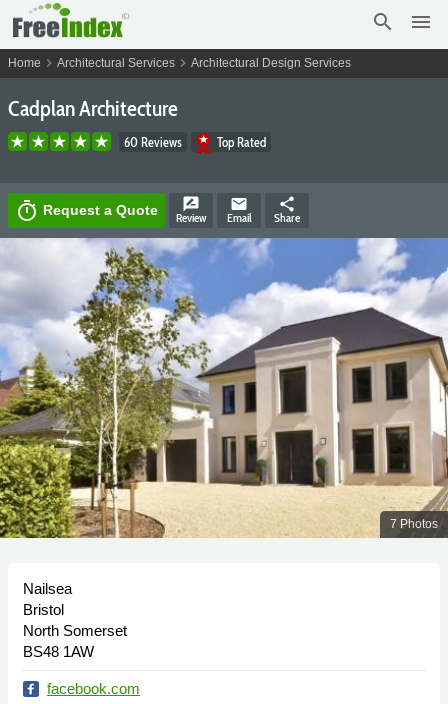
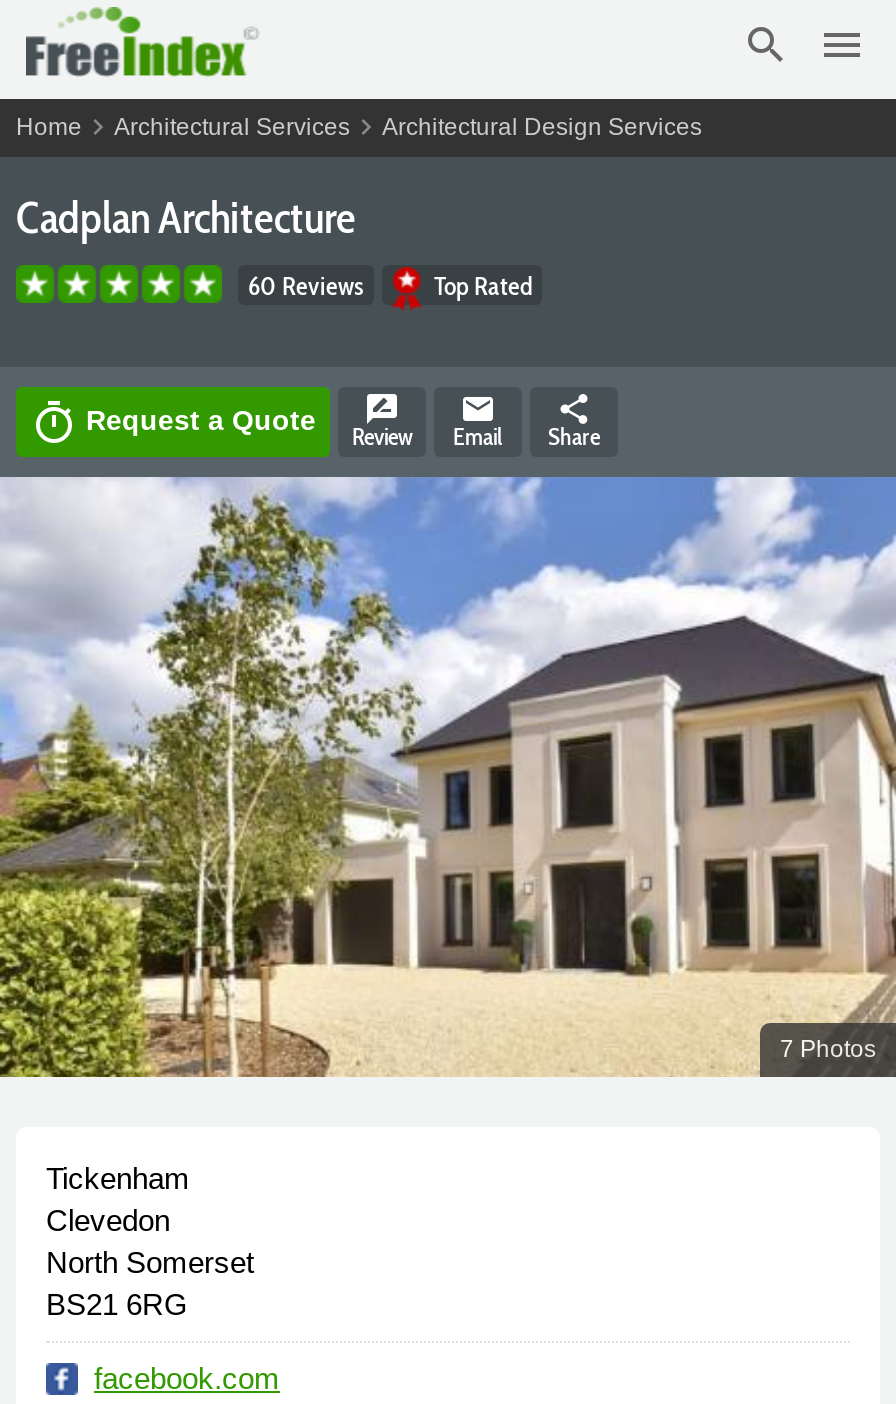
[23,580,72,618] Nailsea | Bristol -> [46,1161,190,1237] Tickenham | Clevedon
[23,643,94,660] BS48 1AW -> [46,1287,188,1321] BS21 6RG

